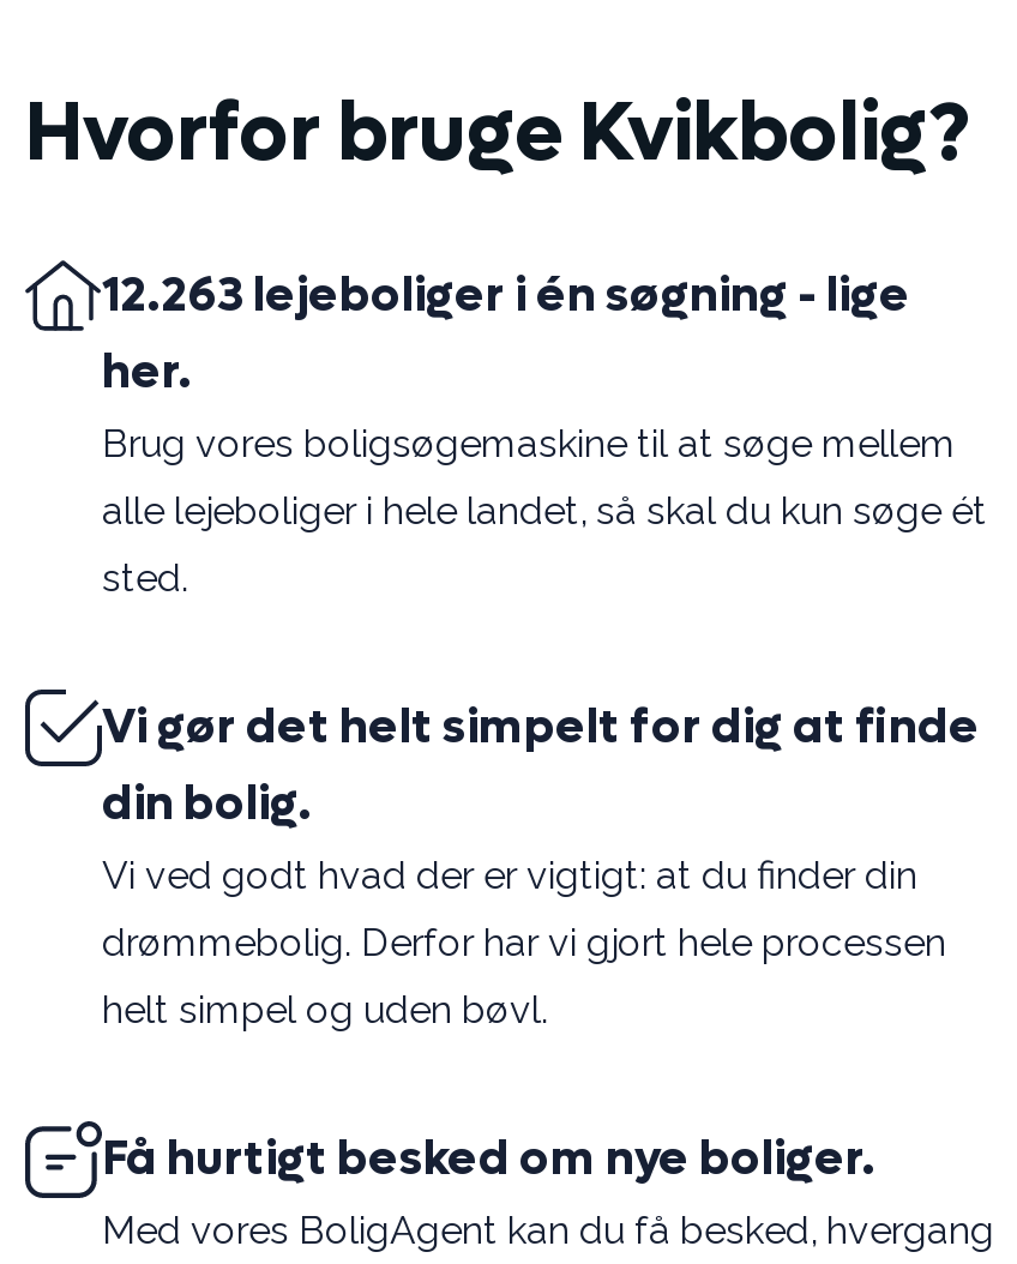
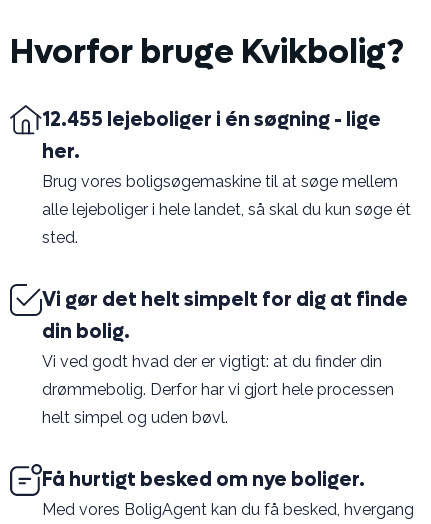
[102,265,910,327] 12.263 lejeboliger i én søgning - lige -> [42,107,381,133] 12.455 lejeboliger i én søgning - lige

